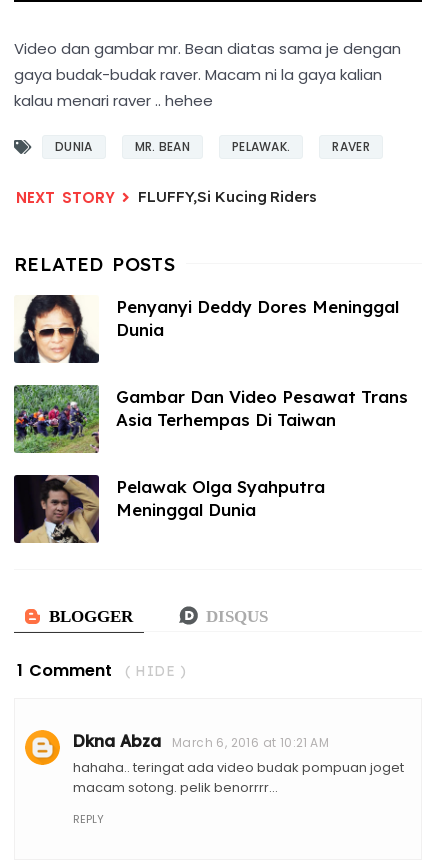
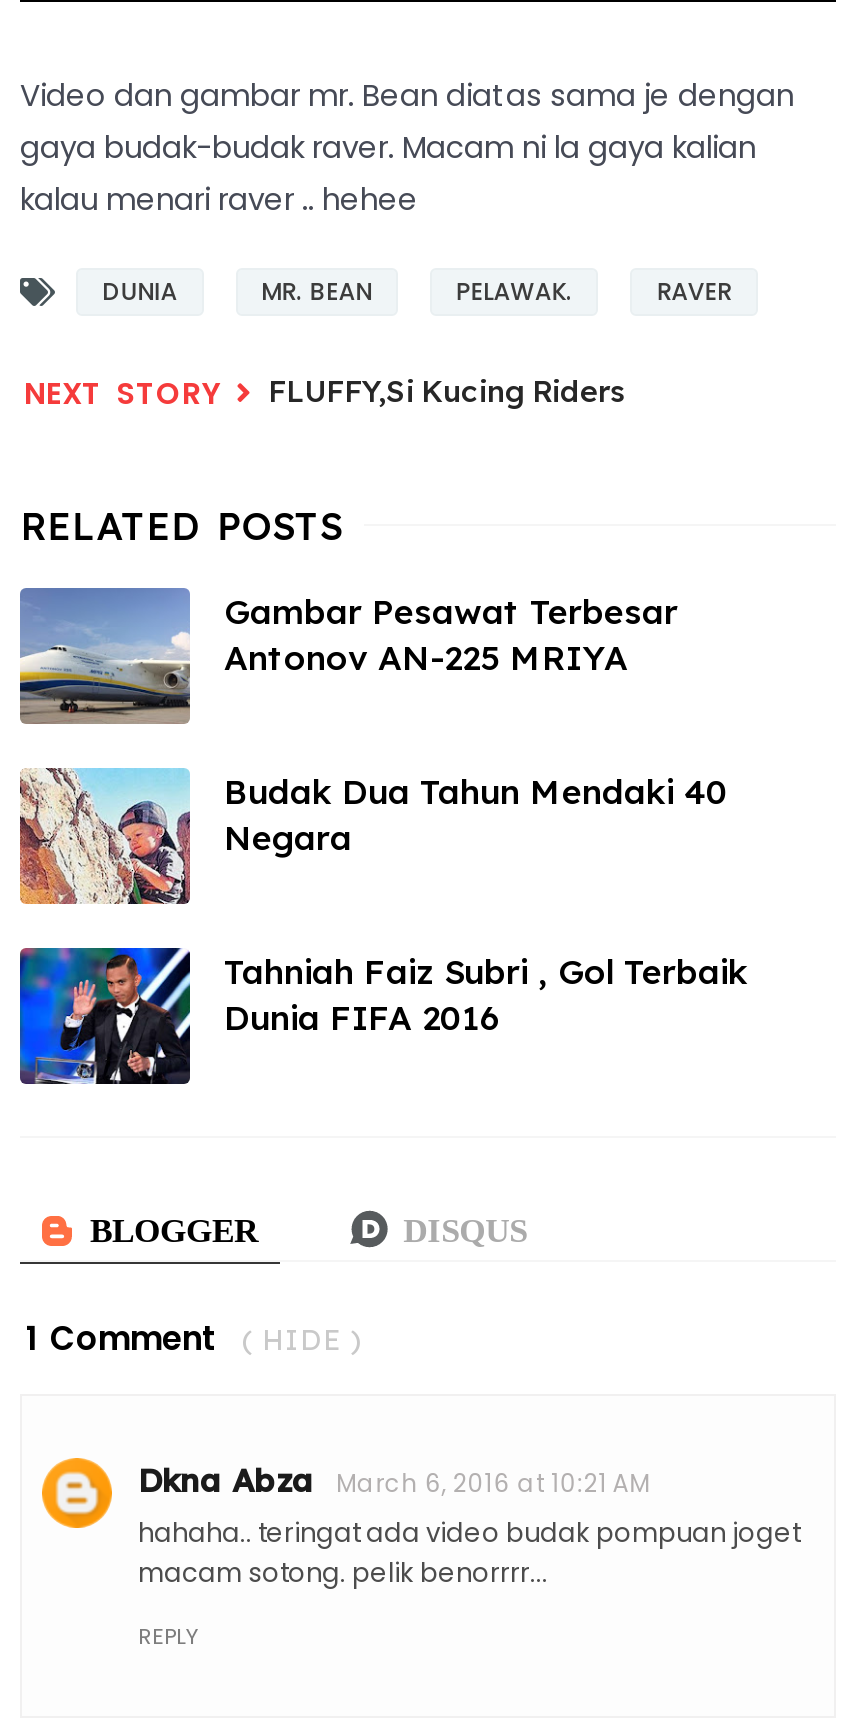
[13,294,399,364] [image] | Penyanyi Deddy Dores Meninggal | Dunia -> [18,586,678,726] [image] | Gambar Pesawat Terbesar | Antonov AN-225 MRIYA
[13,384,408,454] [image] | Gambar Dan Video Pesawat Trans | Asia Terhempas Di Taiwan -> [18,766,728,906] [image] | Budak Dua Tahun Mendaki 40 | Negara
[13,474,325,544] [image] | Pelawak Olga Syahputra | Meninggal Dunia -> [18,946,748,1086] [image] | Tahniah Faiz Subri , Gol Terbaik | Dunia FIFA 2016

